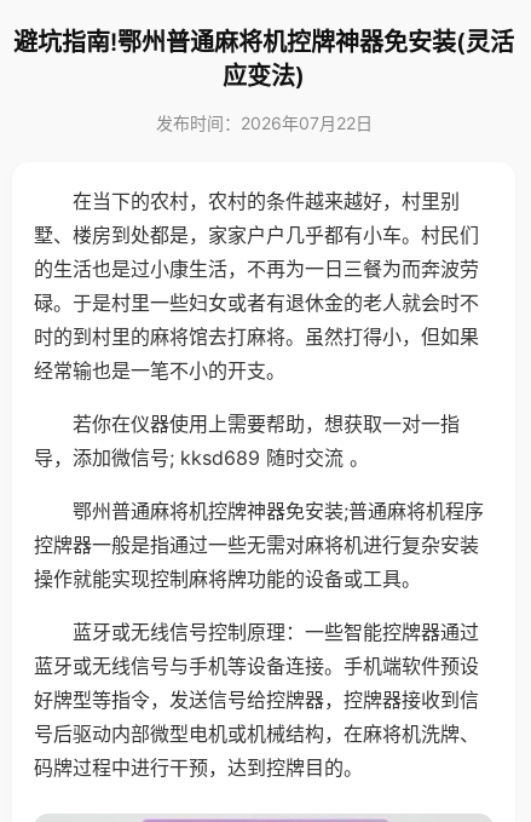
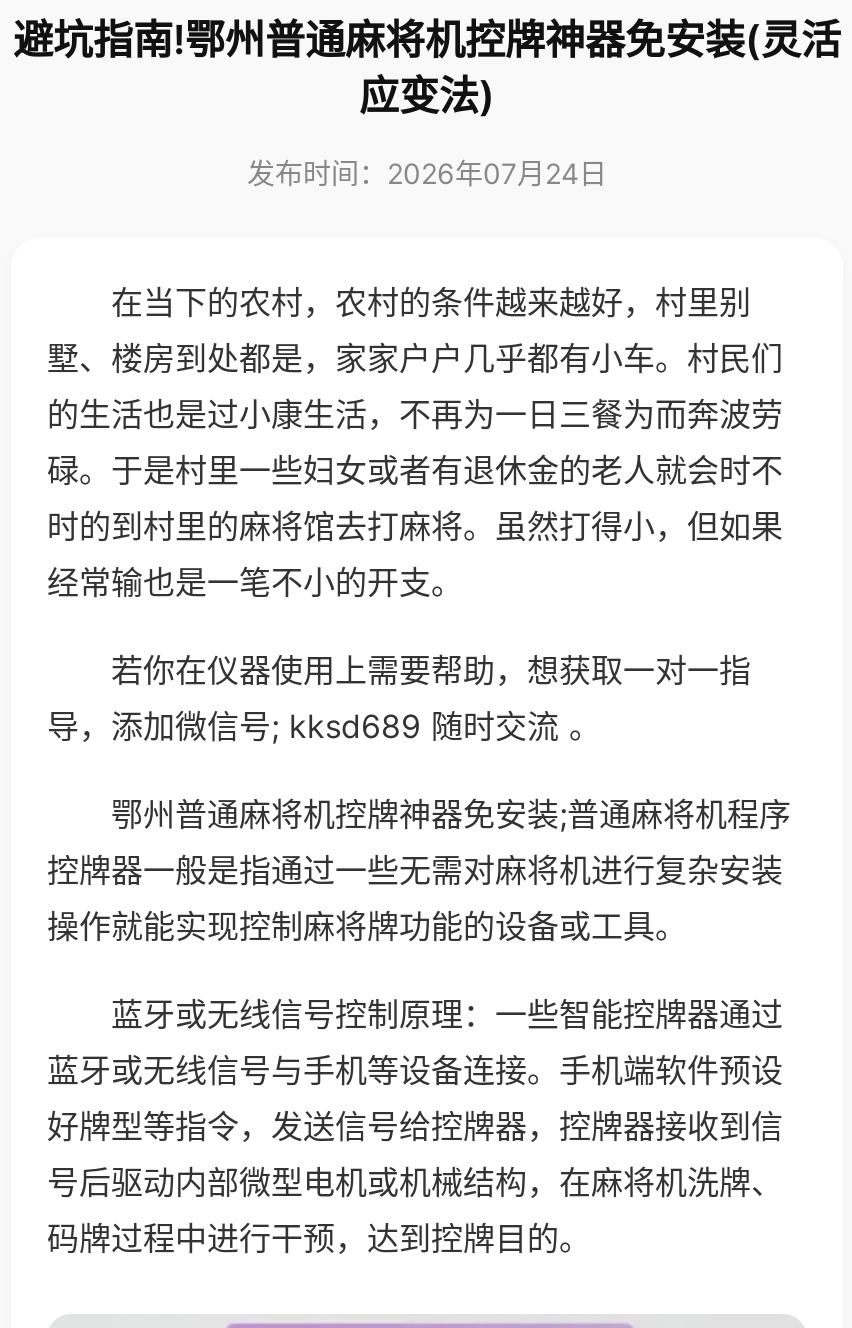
[155,113,372,133] 发布时间：2026年07月22日 -> [247,156,607,190] 发布时间：2026年07月24日

